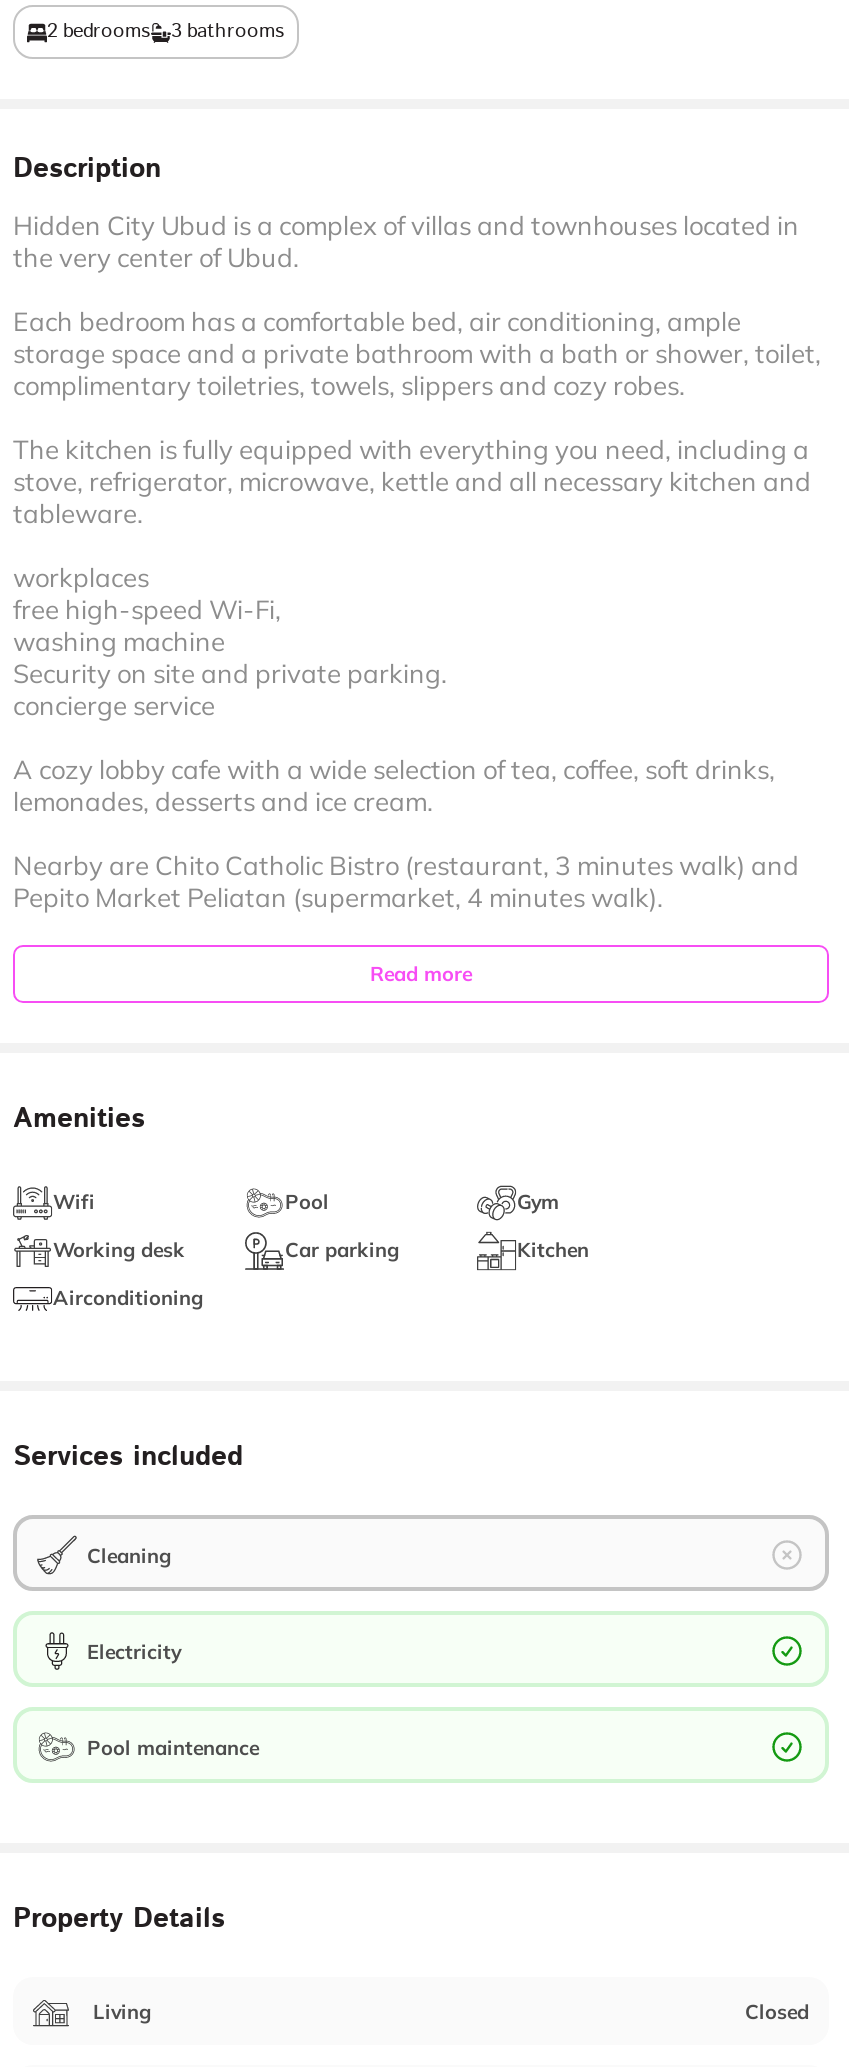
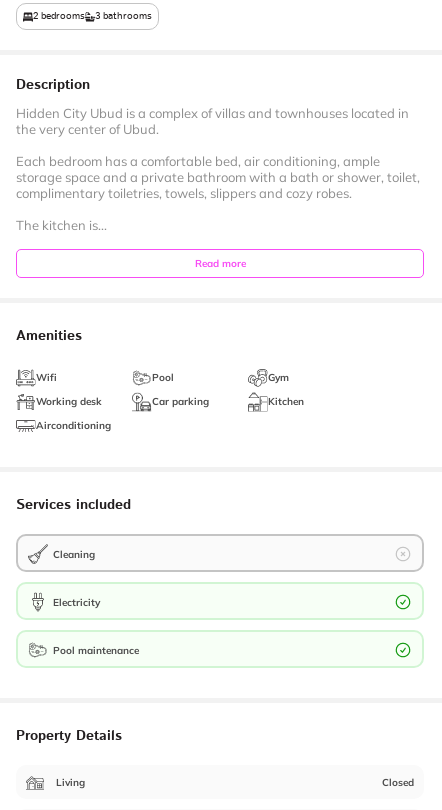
[13,433,811,913] The kitchen is fully equipped with everything you need, including a | stove, refrigerator, microwave, kettle and all necessary kitchen and | tableware. | workplaces | free high-speed Wi-Fi, | washing machine | Security on site and private parking. | concierge service | A cozy lobby cafe with a wide selection of tea, coffee, soft drinks, | lemonades, desserts and ice cream. | Nearby are Chito Catholic Bistro (restaurant, 3 minutes walk) and | Pepito Market Peliatan (supermarket, 4 minutes walk). -> [16,217,107,233] The kitchen is...

